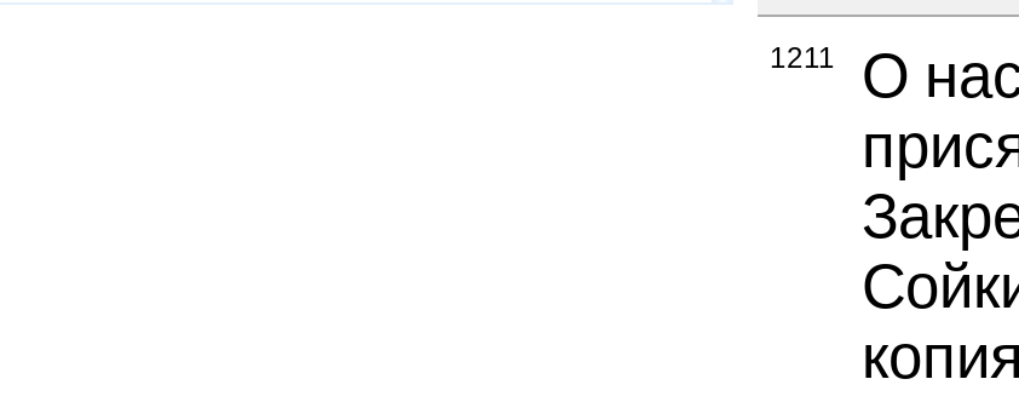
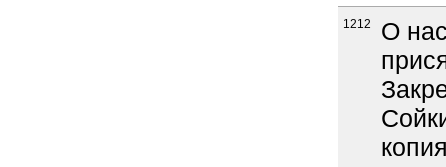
[770,41,835,75] 1211 -> [343,17,371,31] 1212

